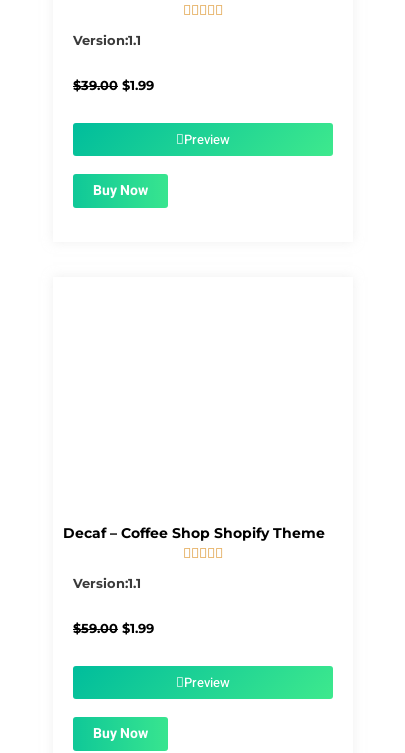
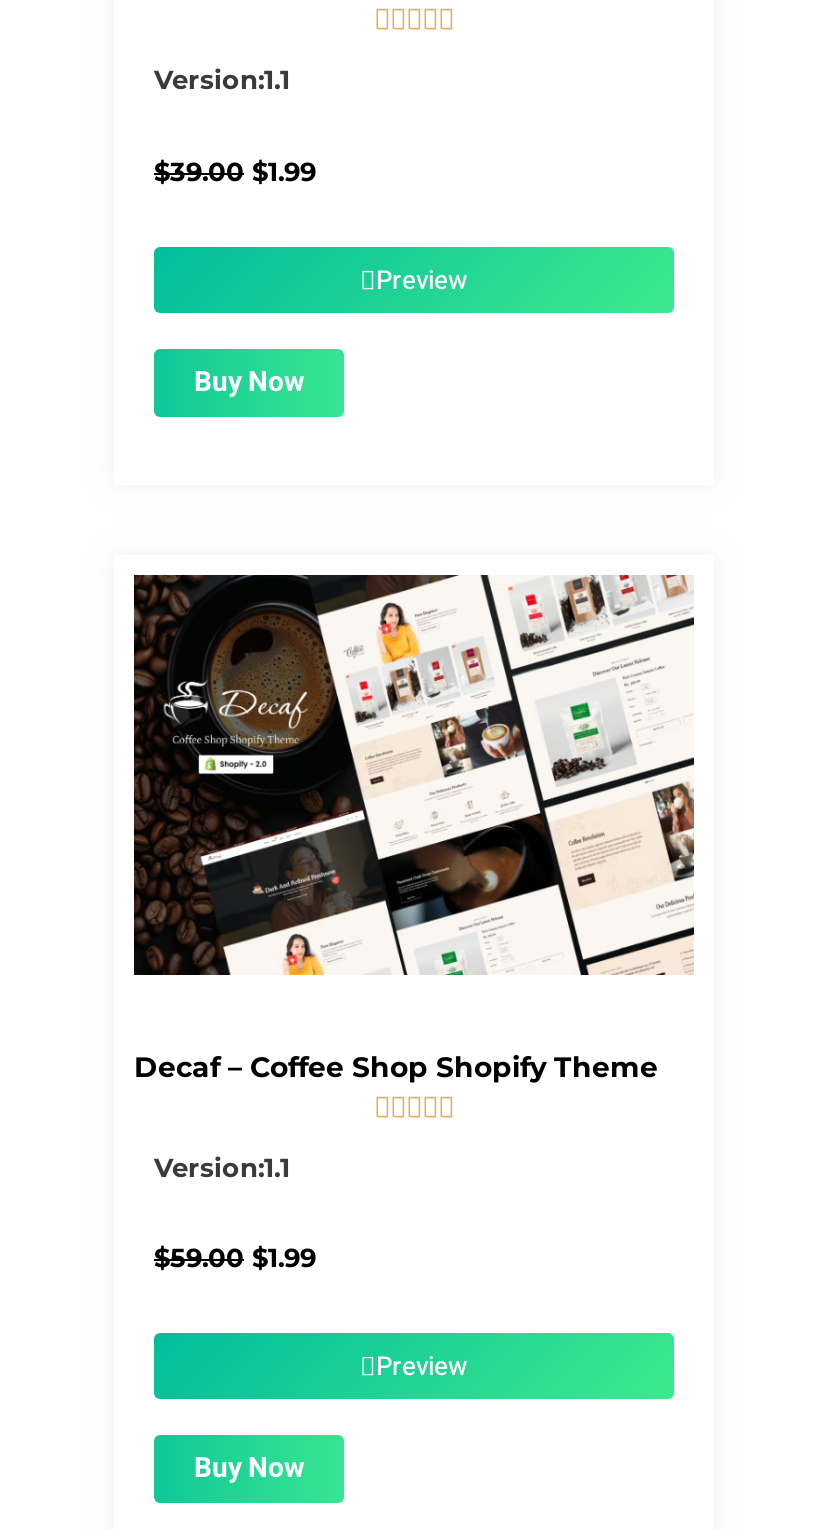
none -> [132,572,696,978] [image]

